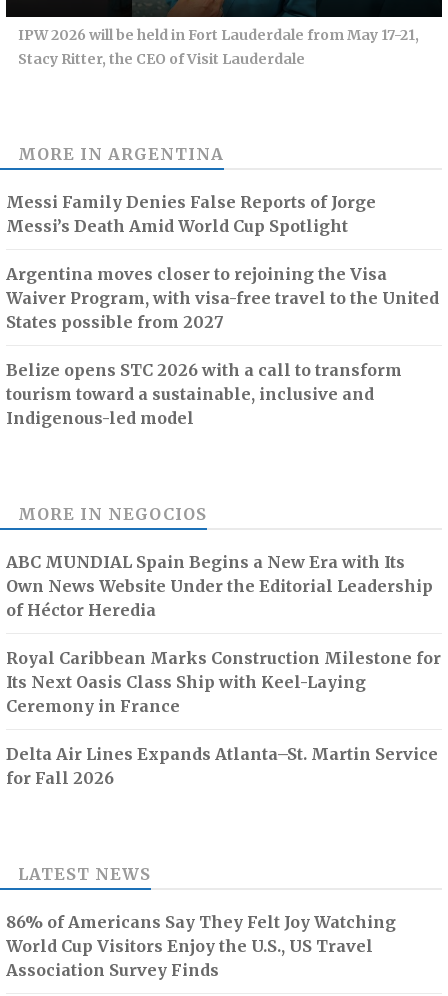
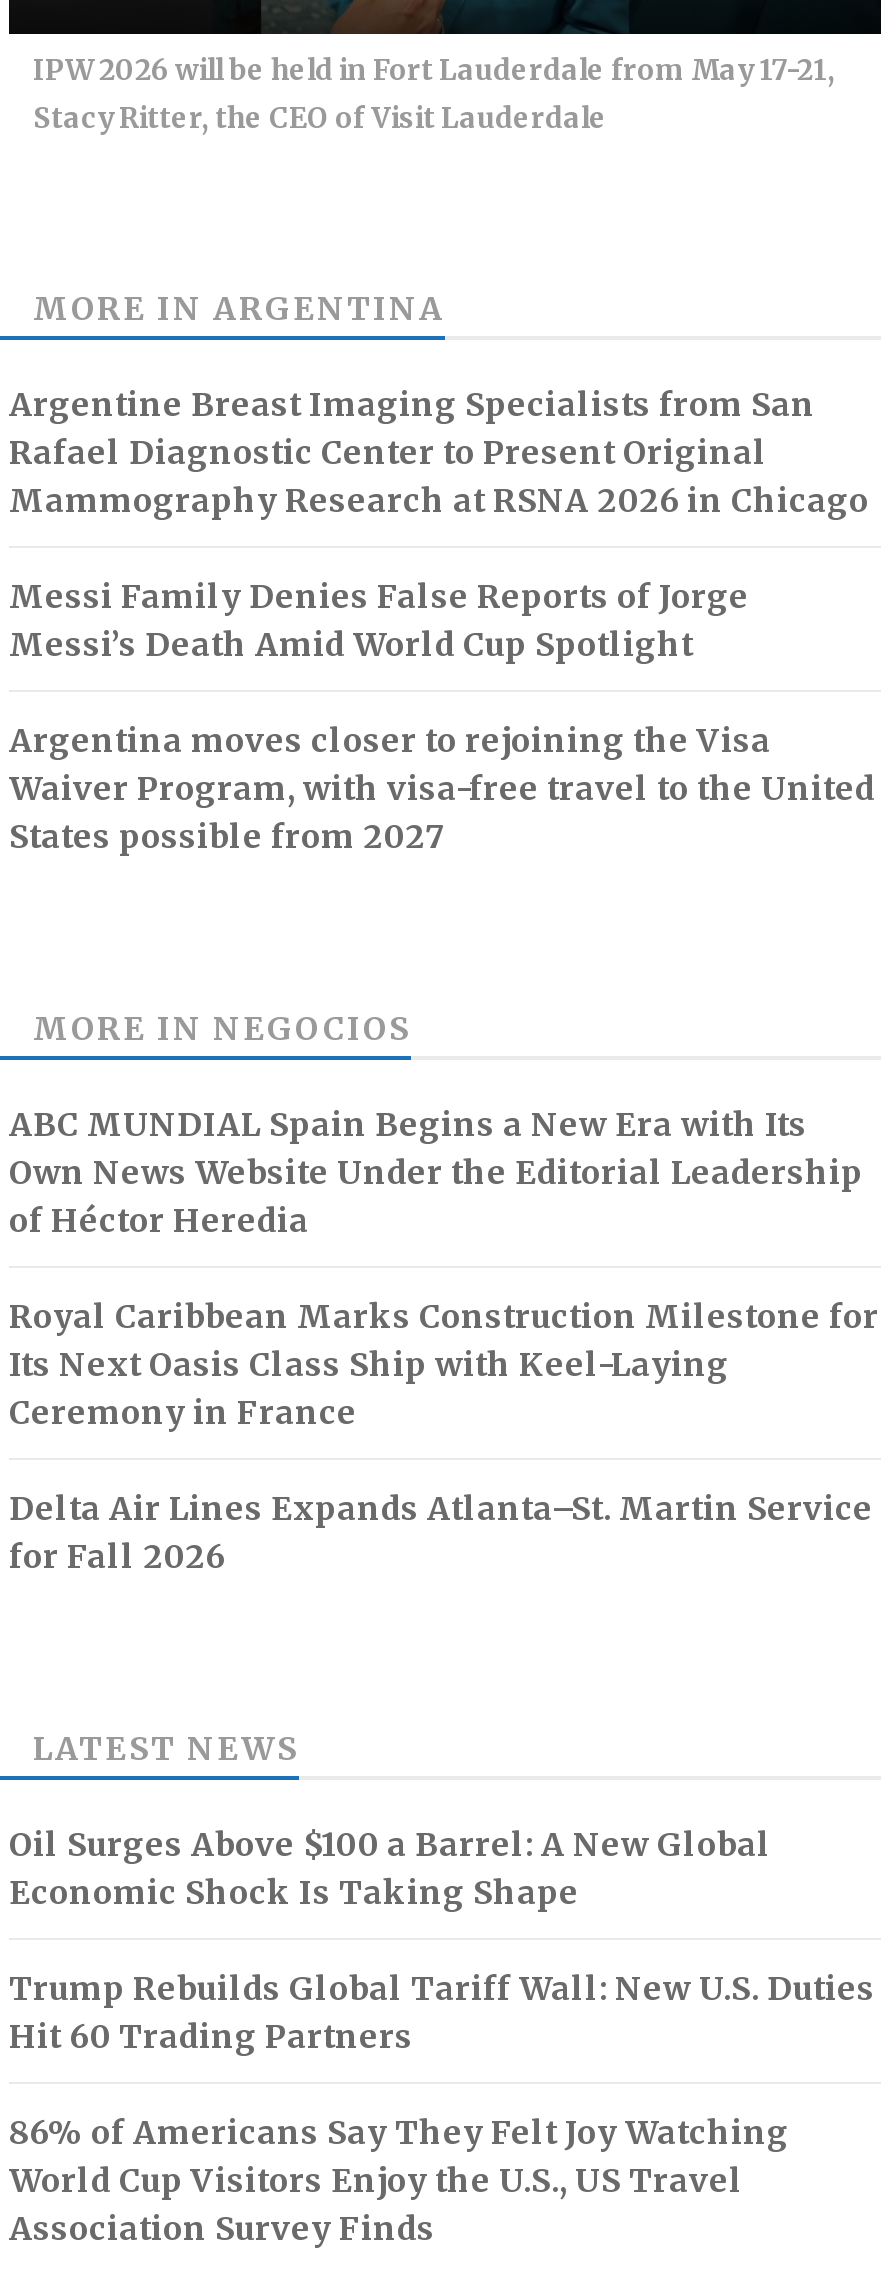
none -> [9,384,869,520] Argentine Breast Imaging Specialists from San | Rafael Diagnostic Center to Present Original | Mammography Research at RSNA 2026 in Chicago
[6,360,402,428] Belize opens STC 2026 with a call to transform | tourism toward a sustainable, inclusive and | Indigenous-led model -> none
none -> [9,1824,875,2056] Oil Surges Above $100 a Barrel: A New Global | Economic Shock Is Taking Shape | Trump Rebuilds Global Tariff Wall: New U.S. Duties | Hit 60 Trading Partners

